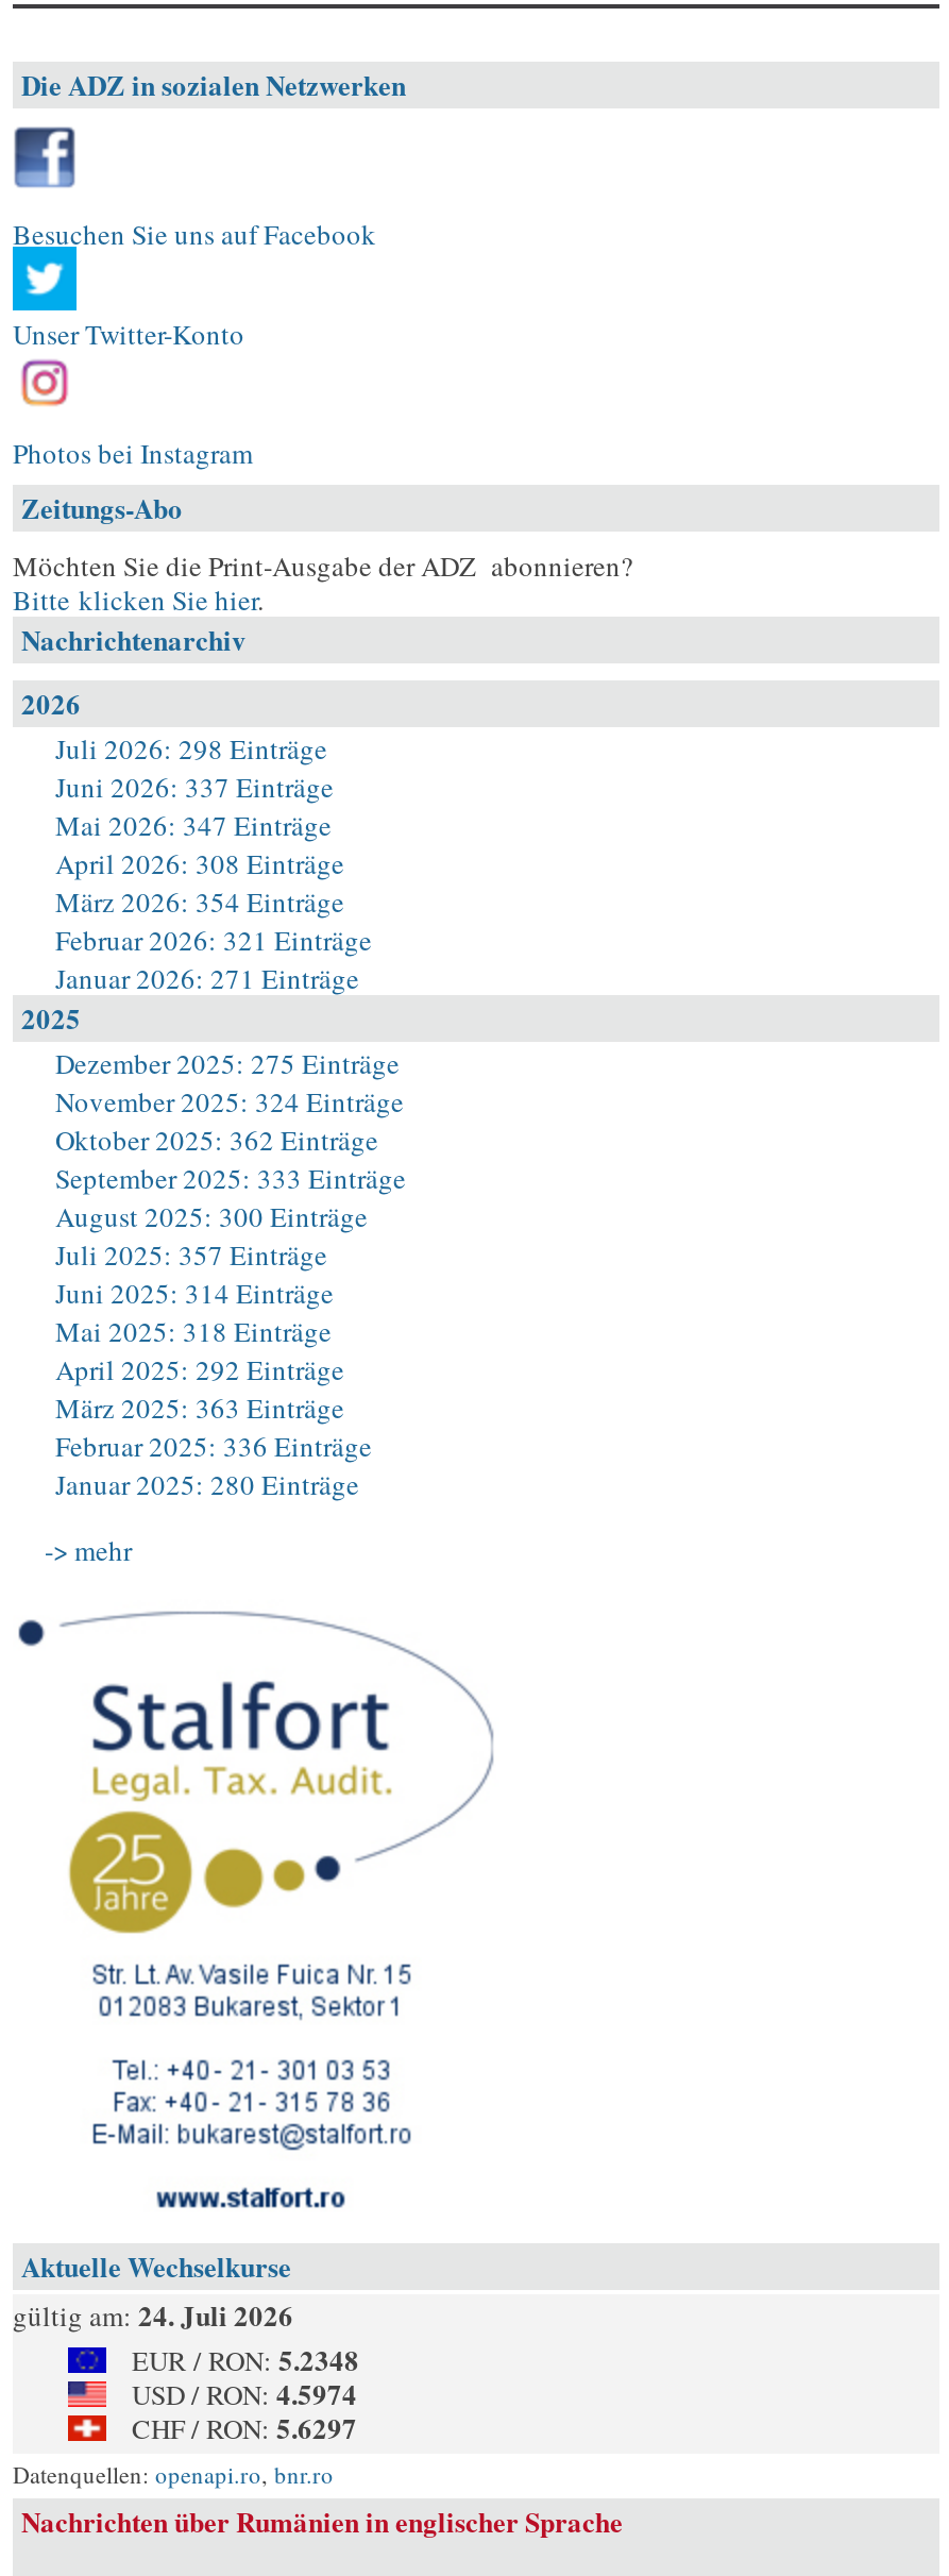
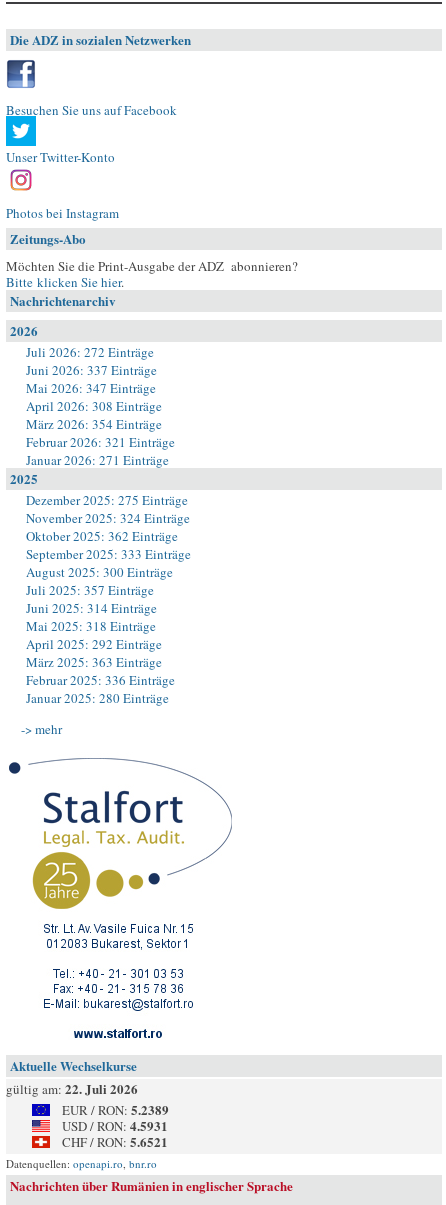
[55,729,327,768] Juli 2026: 298 Einträge -> [26,343,154,361] Juli 2026: 272 Einträge
[13,2294,293,2335] gültig am: 24. Juli 2026 -> [6,1079,138,1098] gültig am: 22. Juli 2026
[132,2339,359,2379] EUR / RON: 5.2348 -> [62,1100,169,1119] EUR / RON: 5.2389
[132,2373,357,2413] USD / RON: 4.5974 -> [62,1116,168,1135] USD / RON: 4.5931
[132,2407,357,2447] CHF / RON: 5.6297 -> [62,1132,168,1151] CHF / RON: 5.6521

